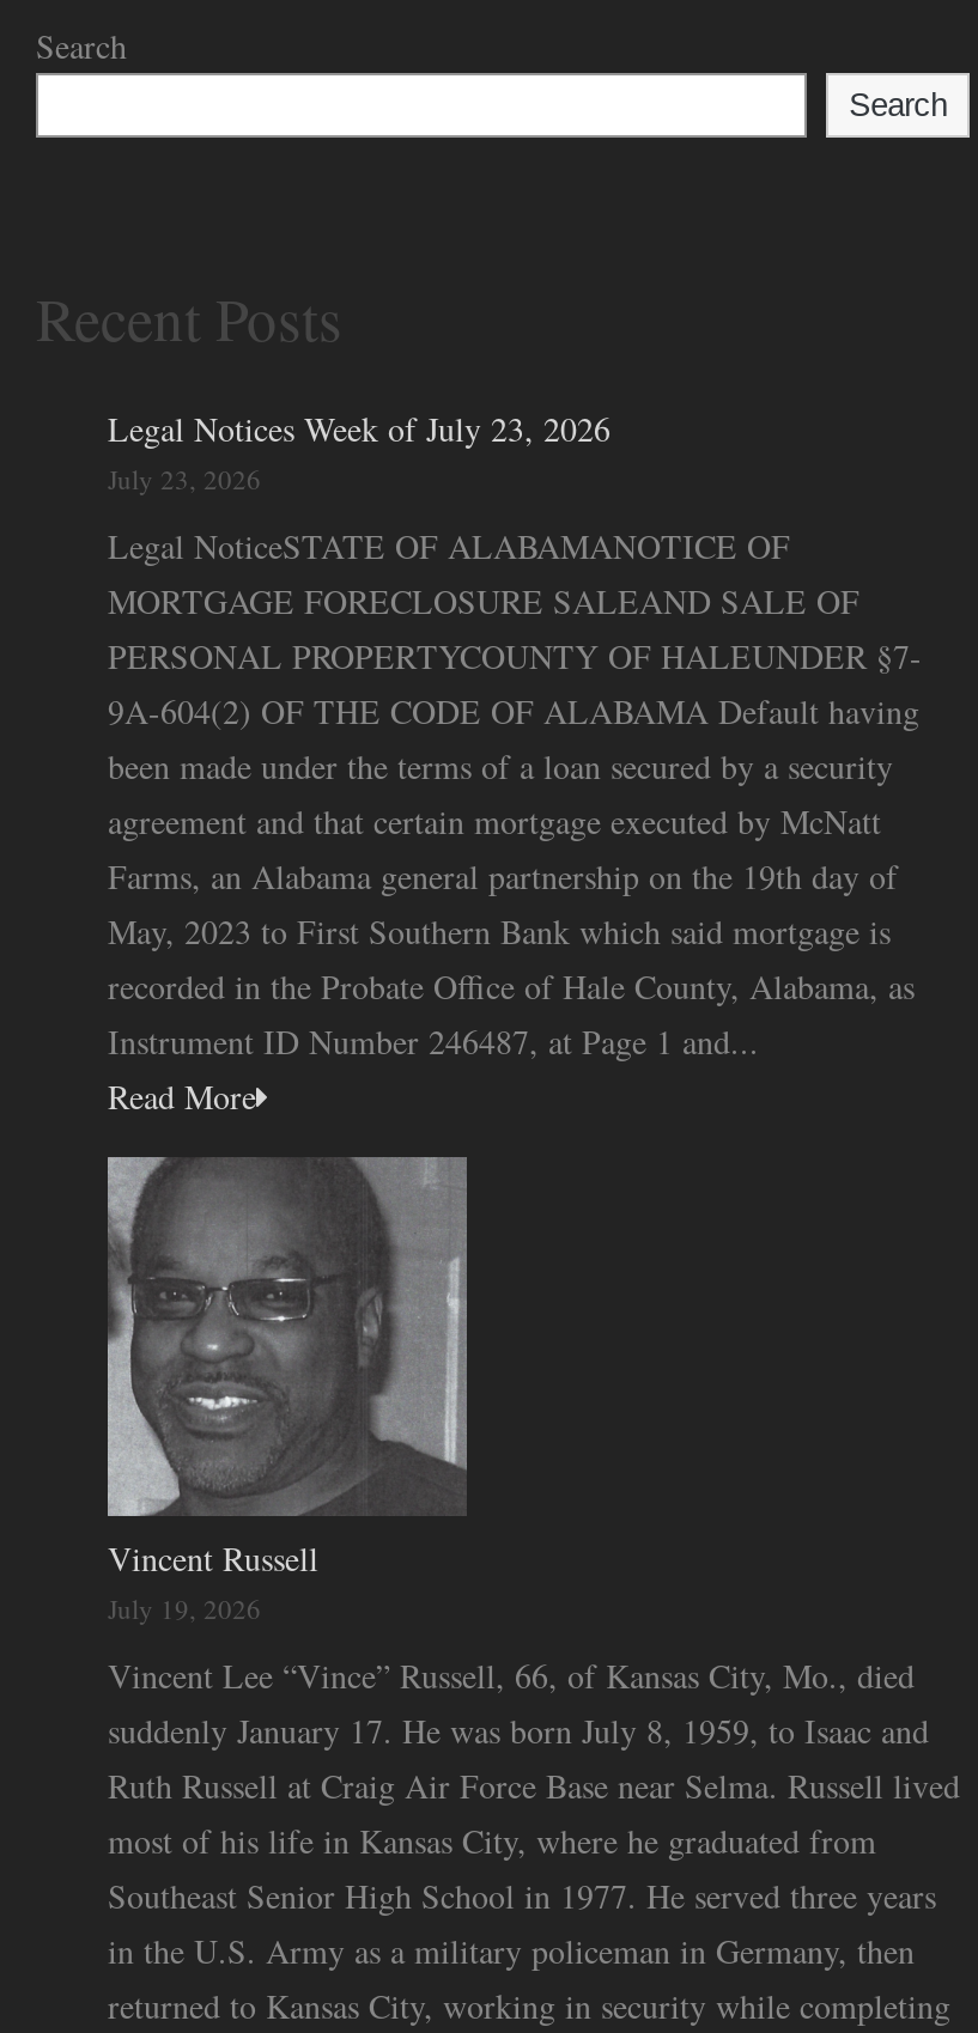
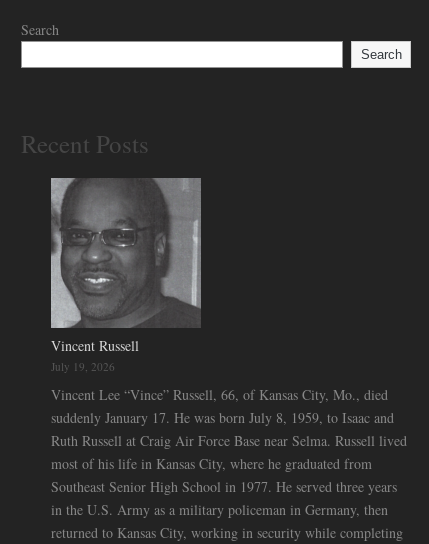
[108,405,922,1118] Legal Notices Week of July 23, 2026 | July 23, 2026 | Legal NoticeSTATE OF ALABAMANOTICE OF | MORTGAGE FORECLOSURE SALEAND SALE OF | PERSONAL PROPERTYCOUNTY OF HALEUNDER §7- | 9A-604(2) OF THE CODE OF ALABAMA Default having | been made under the terms of a loan secured by a security | agreement and that certain mortgage executed by McNatt | Farms, an Alabama general partnership on the 19th day of | May, 2023 to First Southern Bank which said mortgage is | recorded in the Probate Office of Hale County, Alabama, as | Instrument ID Number 246487, at Page 1 and... | Read More -> none

